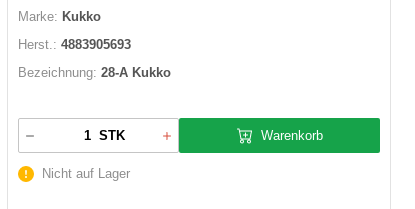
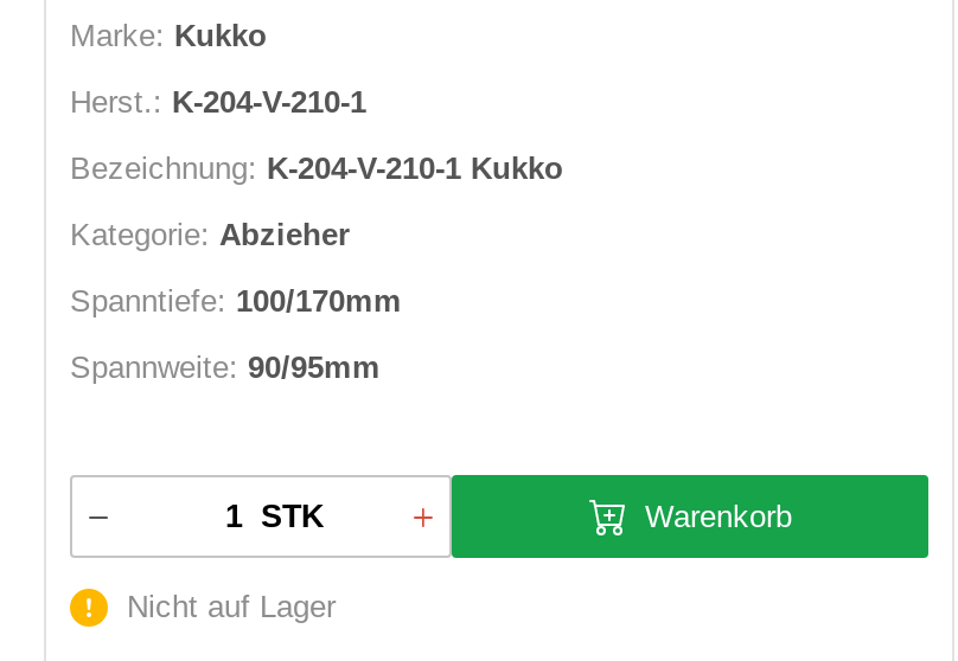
[18,37,171,80] Herst.: 4883905693 | Bezeichnung: 28-A Kukko -> [70,84,563,385] Herst.: K-204-V-210-1 | Bezeichnung: K-204-V-210-1 Kukko | Kategorie: Abzieher | Spanntiefe: 100/170mm | Spannweite: 90/95mm

